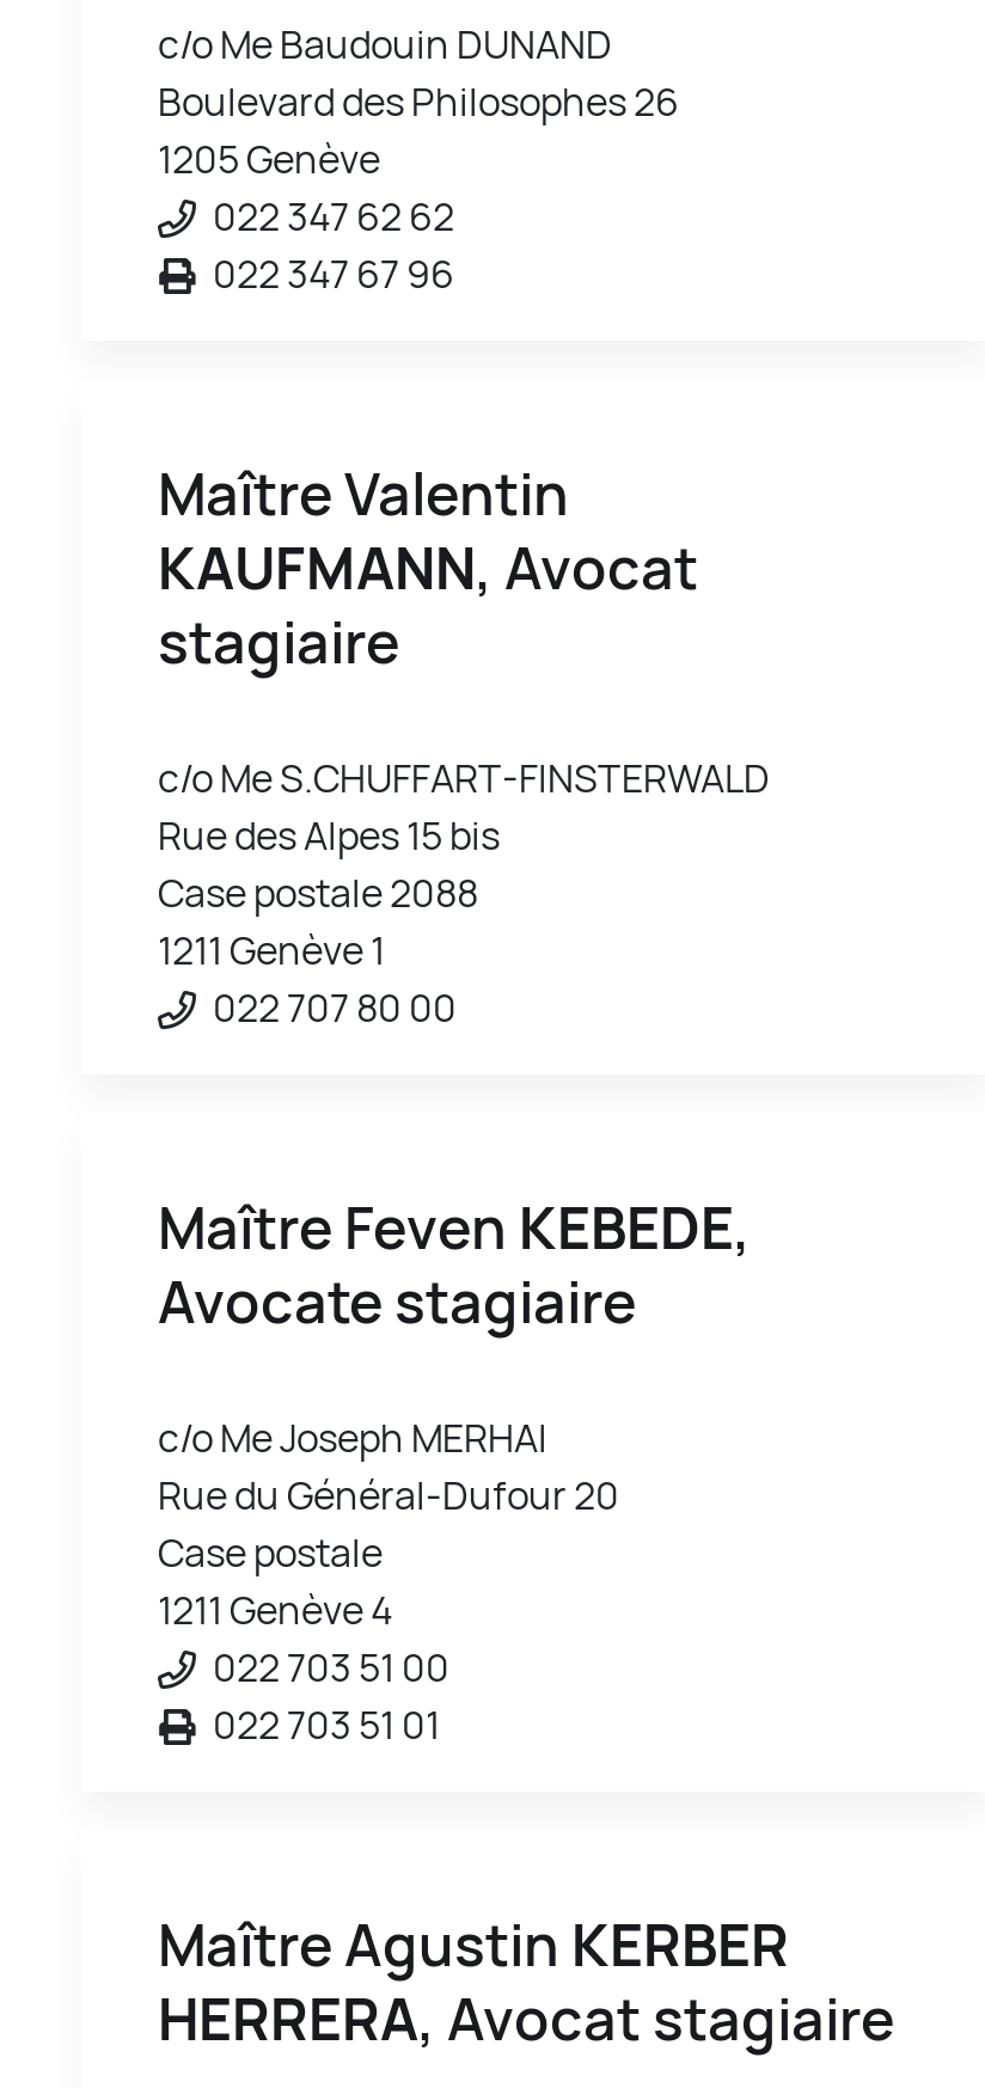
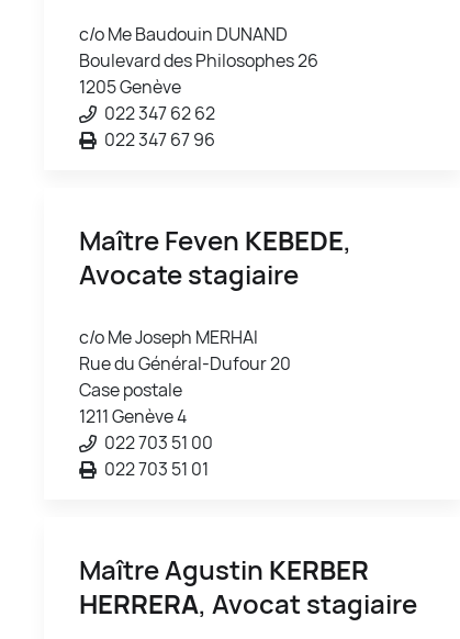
[158,452,770,1033] Maître Valentin | KAUFMANN, Avocat | stagiaire | c/o Me S.CHUFFART-FINSTERWALD | Rue des Alpes 15 bis | Case postale 2088 | 1211 Genève 1 | 022 707 80 00 -> none

